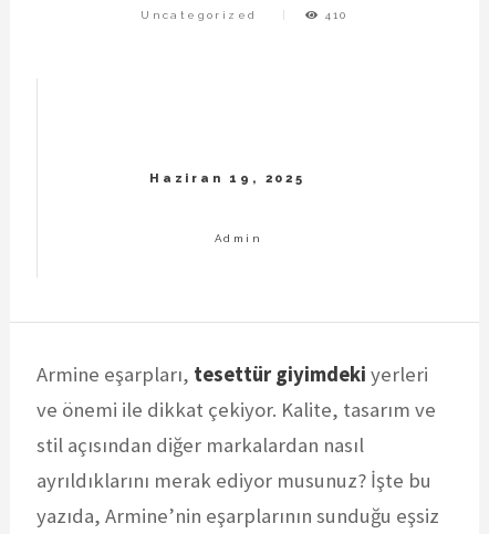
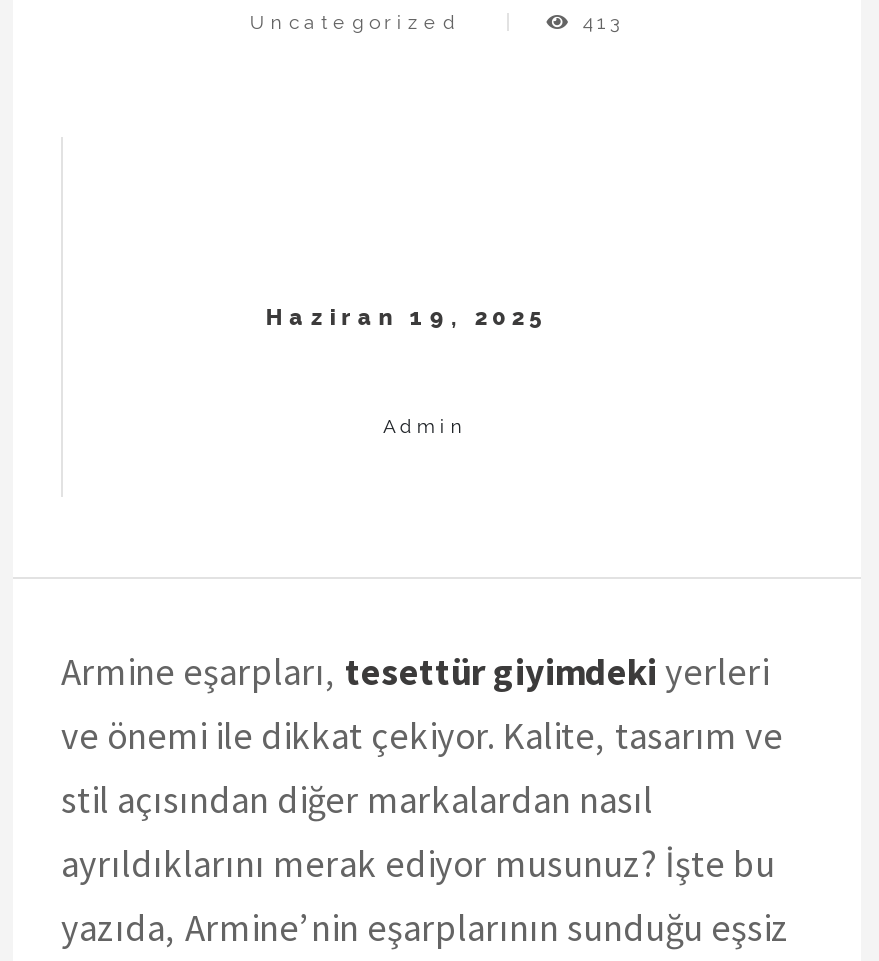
[320,9,348,21] 410 -> [573,11,625,33] 413

